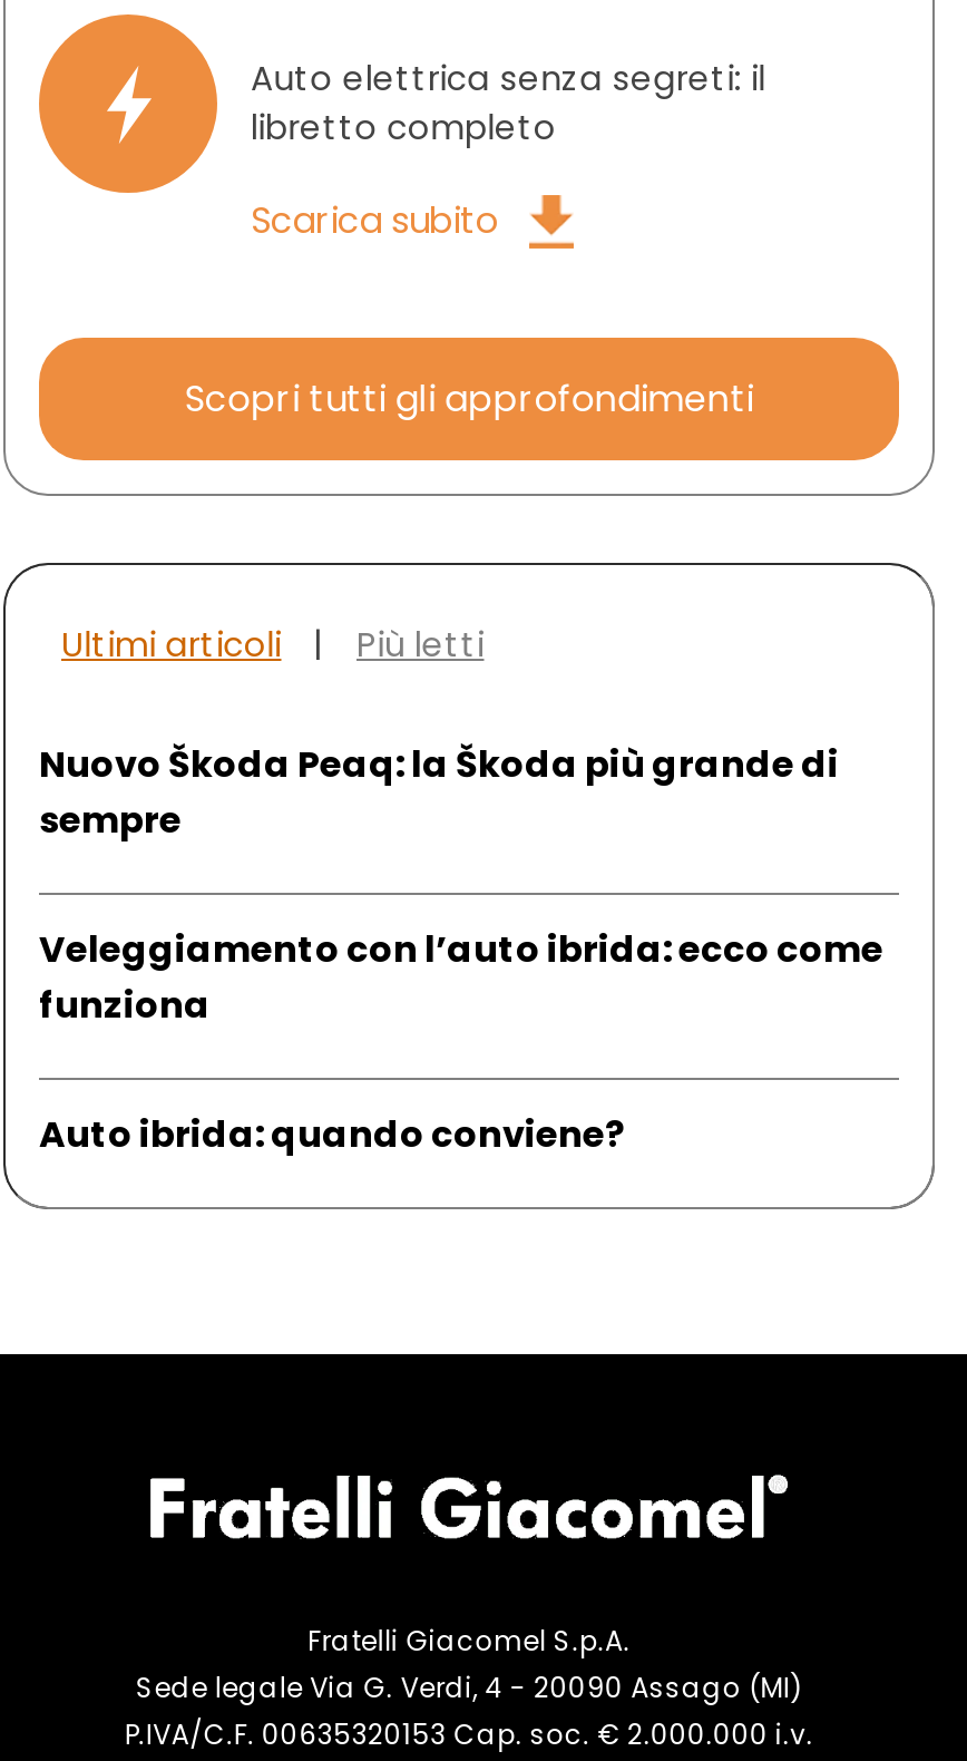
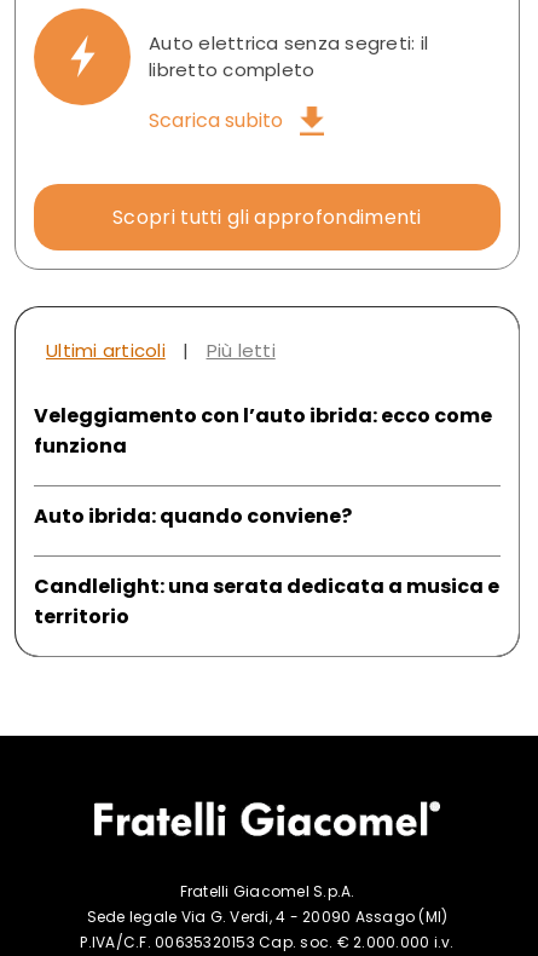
[39,740,839,847] Nuovo Škoda Peaq: la Škoda più grande di | sempre -> none
moved [39,925,883,1161] -> [34,402,492,530]: Veleggiamento con l’auto ibrida: ecco come | funziona | Auto ibrida: quando conviene?
none -> [34,572,499,630] Candlelight: una serata dedicata a musica e | territorio

